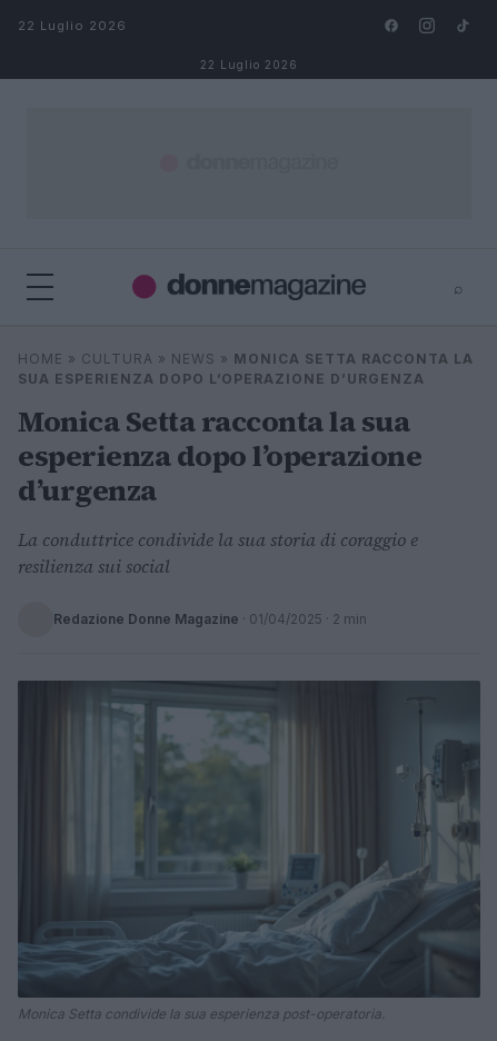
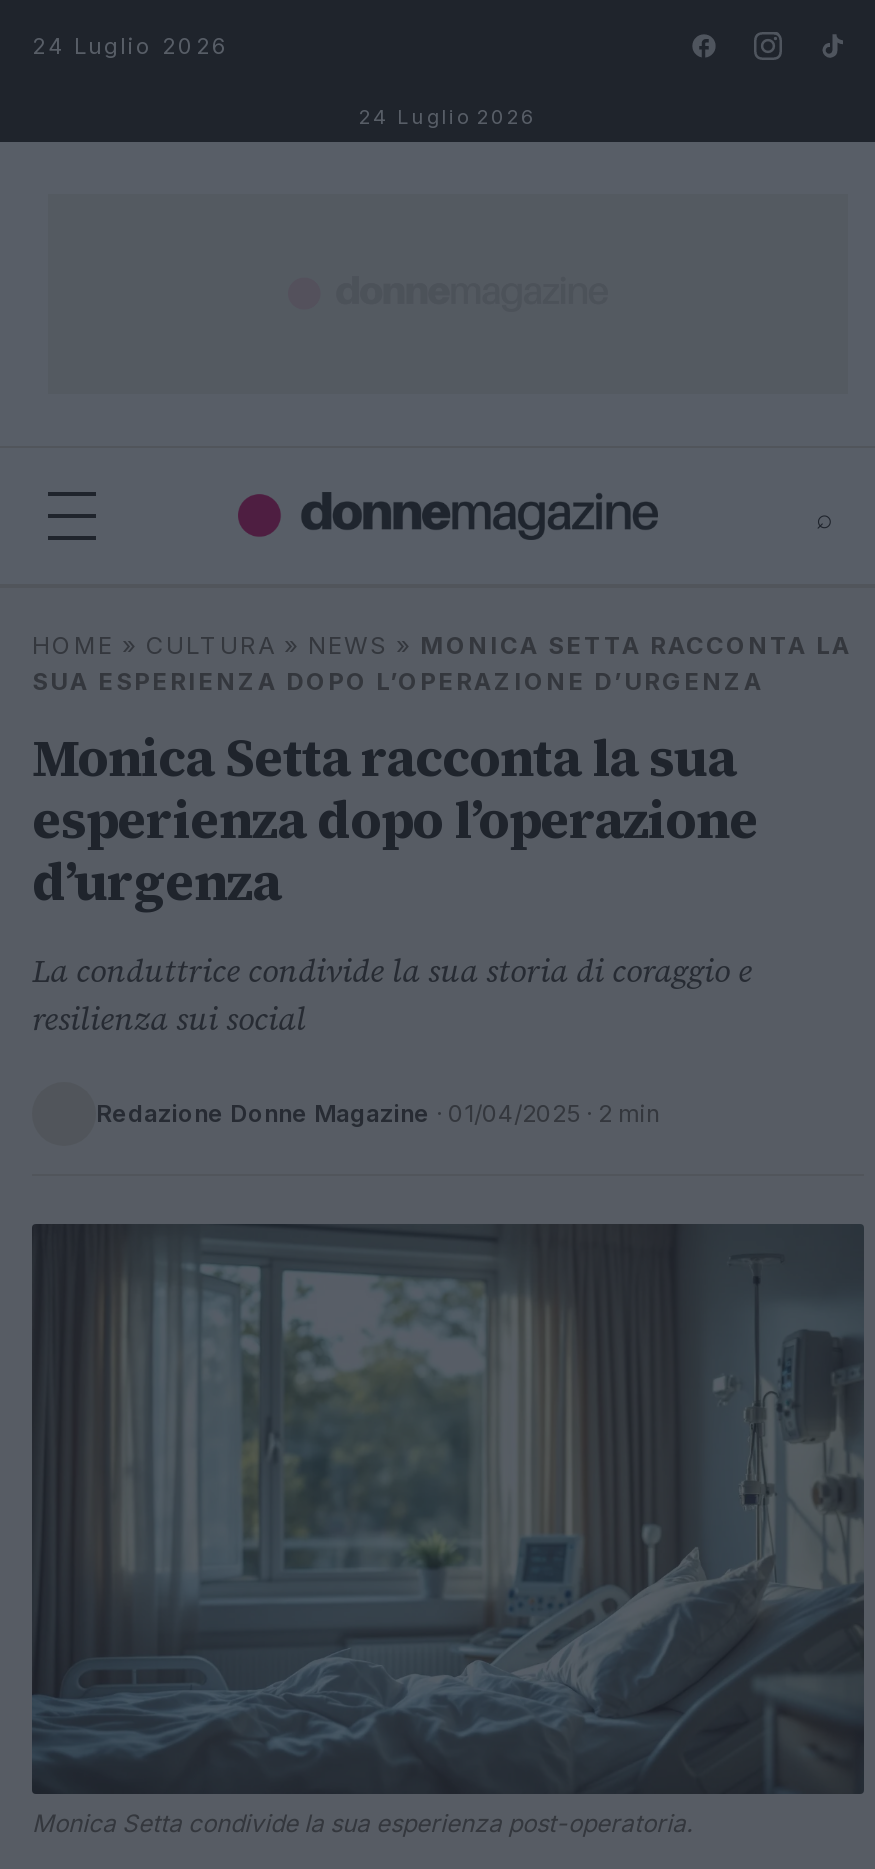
[18,18,127,33] 22 Luglio 2026 -> [32,32,230,60] 24 Luglio 2026
[200,58,298,71] 22 Luglio 2026 -> [359,104,537,128] 24 Luglio 2026

